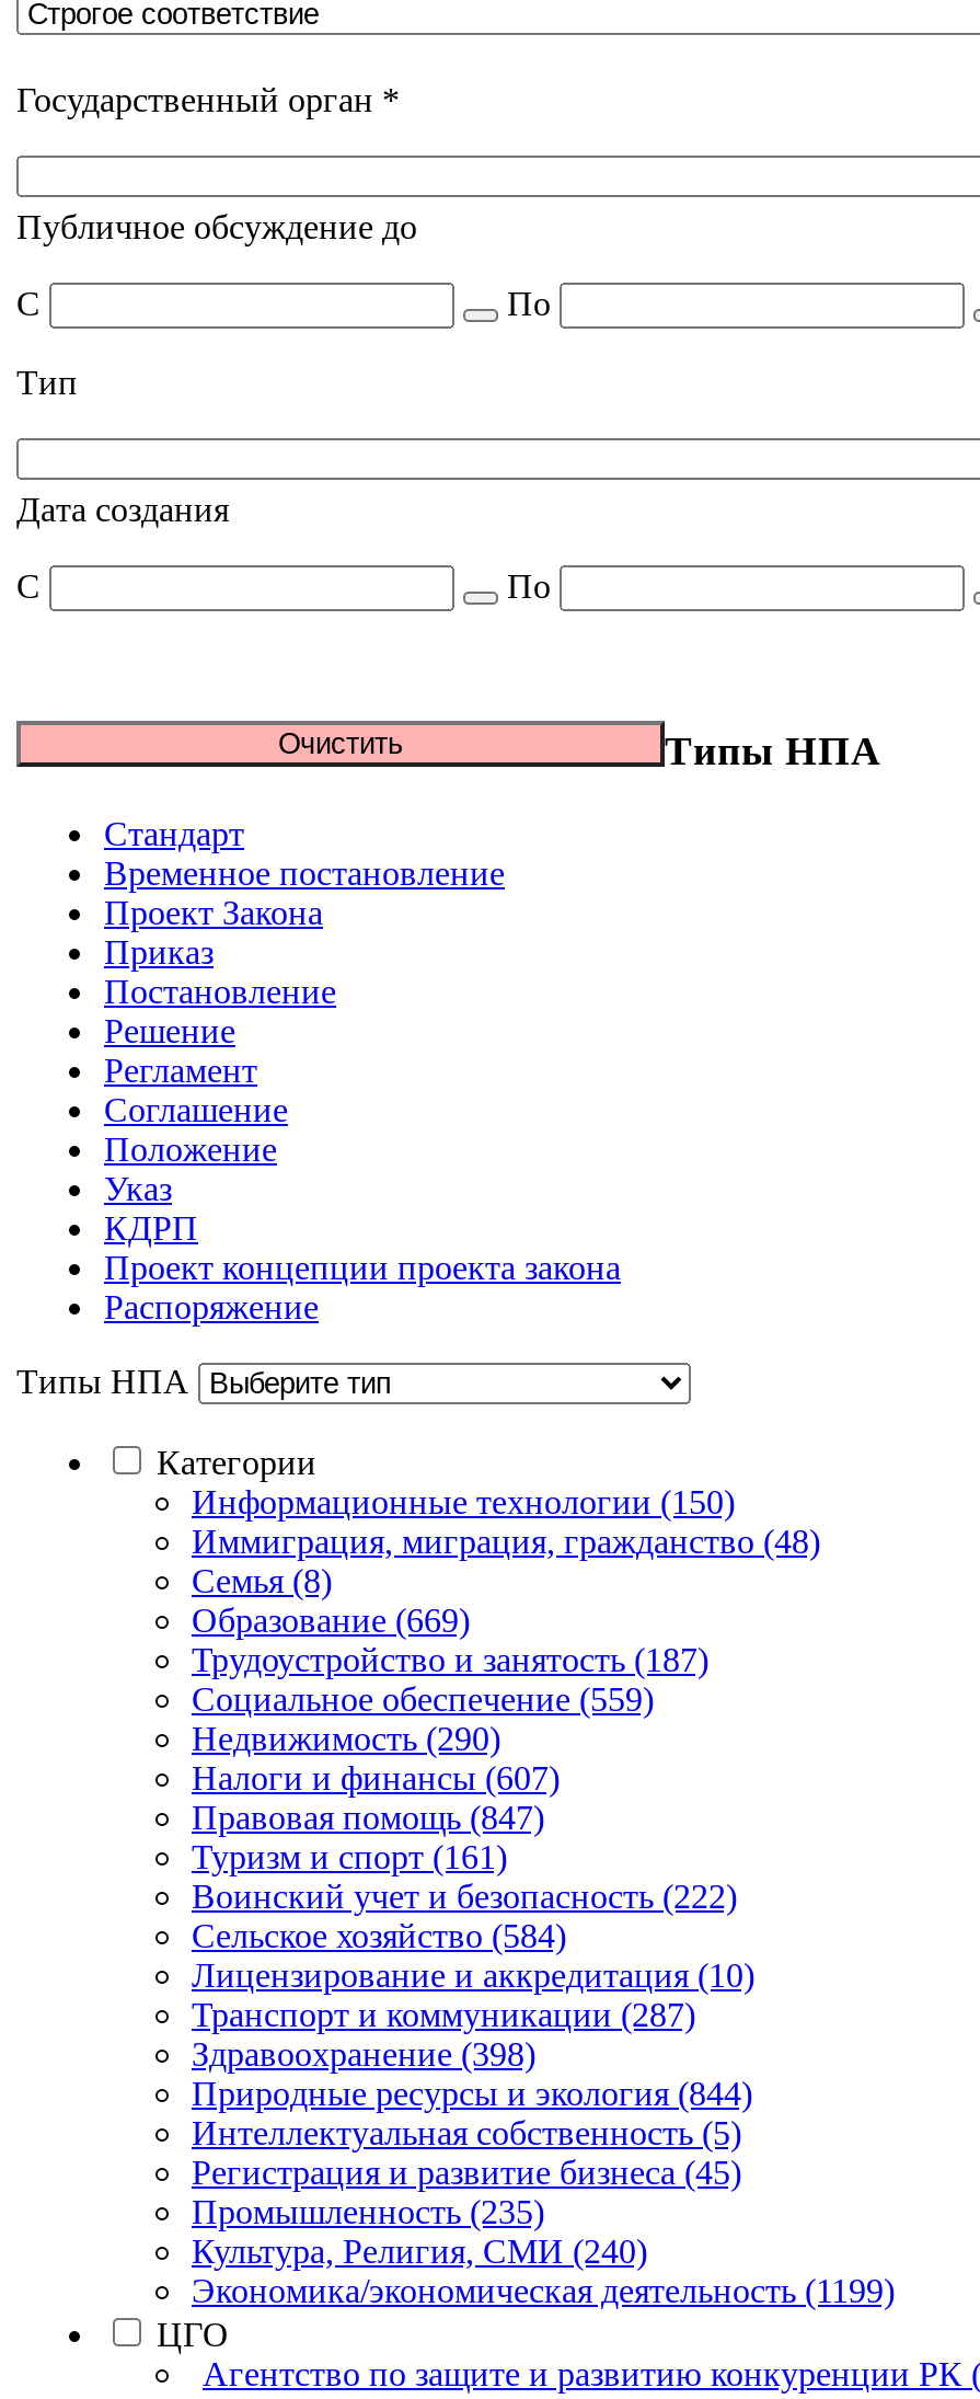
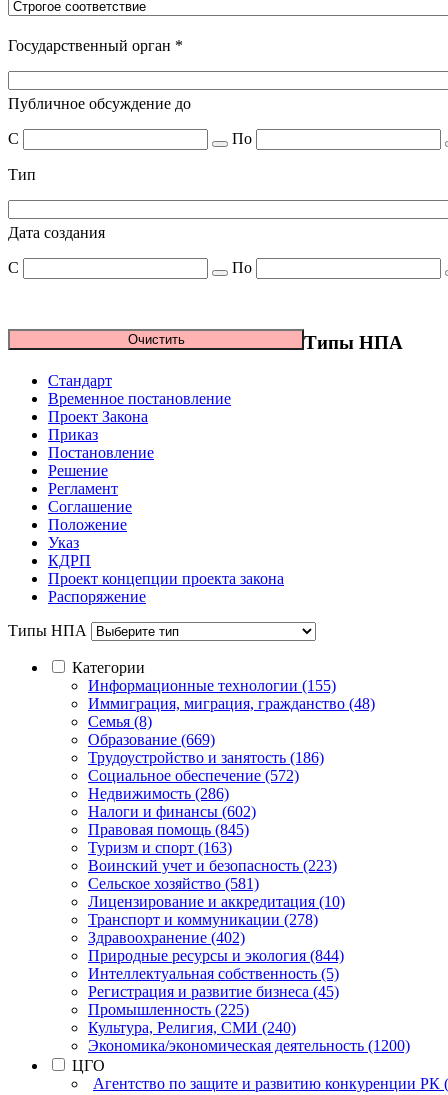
[192,1484,735,1521] Информационные технологии (150) -> [88,677,336,694] Информационные технологии (155)
[192,1642,708,1679] Трудоустройство и занятость (187) -> [88,749,324,766] Трудоустройство и занятость (186)
[192,1681,654,1719] Социальное обеспечение (559) -> [88,767,299,784] Социальное обеспечение (572)
[192,1721,500,1758] Недвижимость (290) -> [88,785,229,802] Недвижимость (286)
[192,1760,560,1797] Налоги и финансы (607) -> [88,803,256,820] Налоги и финансы (602)
[192,1800,544,1837] Правовая помощь (847) -> [88,821,249,838] Правовая помощь (845)
[192,1839,507,1876] Туризм и спорт (161) -> [88,839,232,856] Туризм и спорт (163)
[192,1878,737,1916] Воинский учет и безопасность (222) -> [88,857,337,874] Воинский учет и безопасность (223)
[192,1918,566,1955] Сельское хозяйство (584) -> [88,875,259,892] Сельское хозяйство (581)
[192,1997,695,2034] Транспорт и коммуникации (287) -> [88,911,318,928] Транспорт и коммуникации (278)
[192,2036,535,2073] Здравоохранение (398) -> [88,929,245,946] Здравоохранение (402)
[192,2194,544,2231] Промышленность (235) -> [88,1001,249,1018] Промышленность (225)
[192,2273,895,2310] Экономика/экономическая деятельность (1199) -> [88,1037,410,1054] Экономика/экономическая деятельность (1200)

